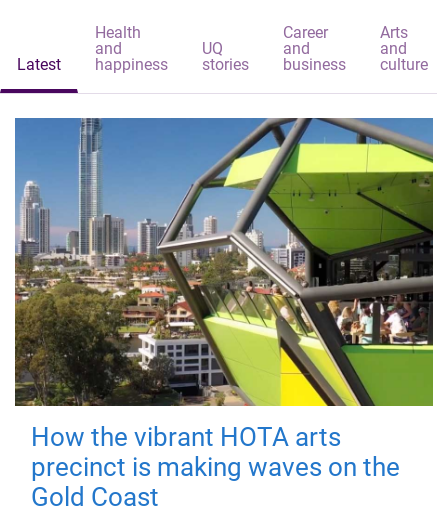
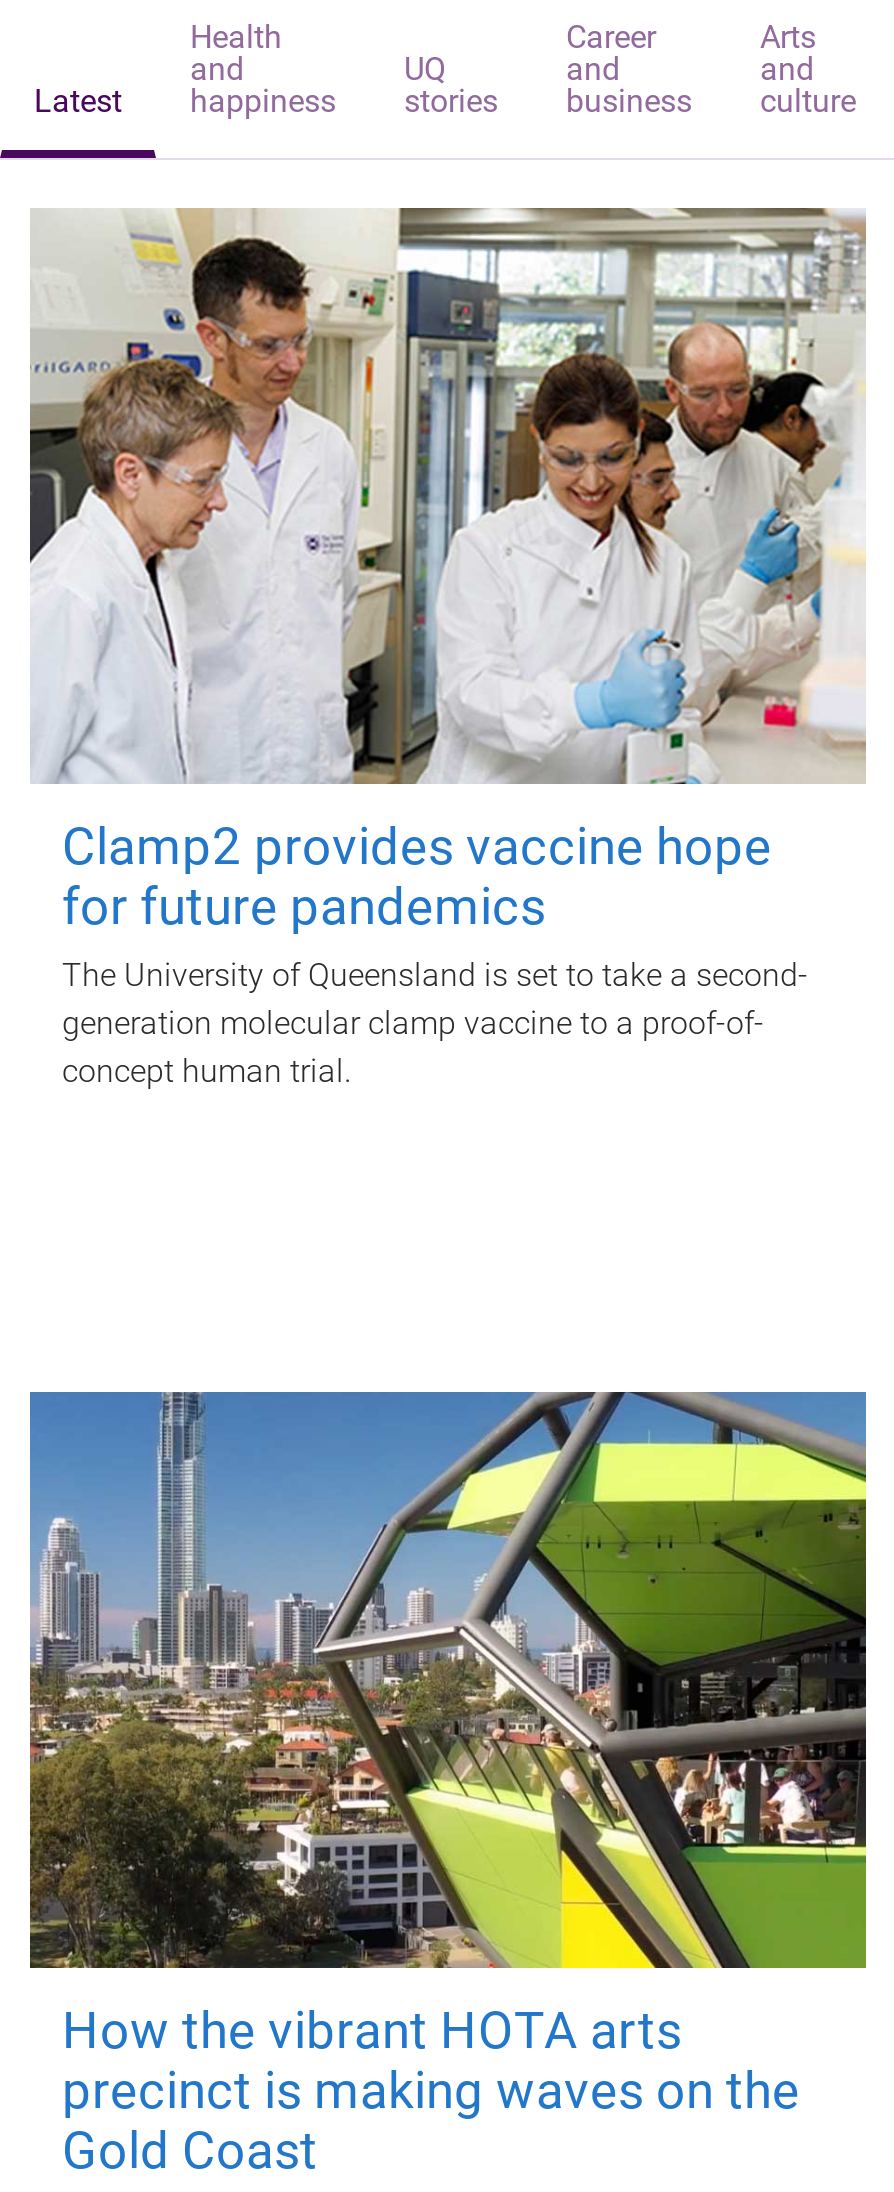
none -> [28,206,868,1090] [image] | Clamp2 provides vaccine hope | for future pandemics | The University of Queensland is set to take a second- | generation molecular clamp vaccine to a proof-of- | concept human trial.

